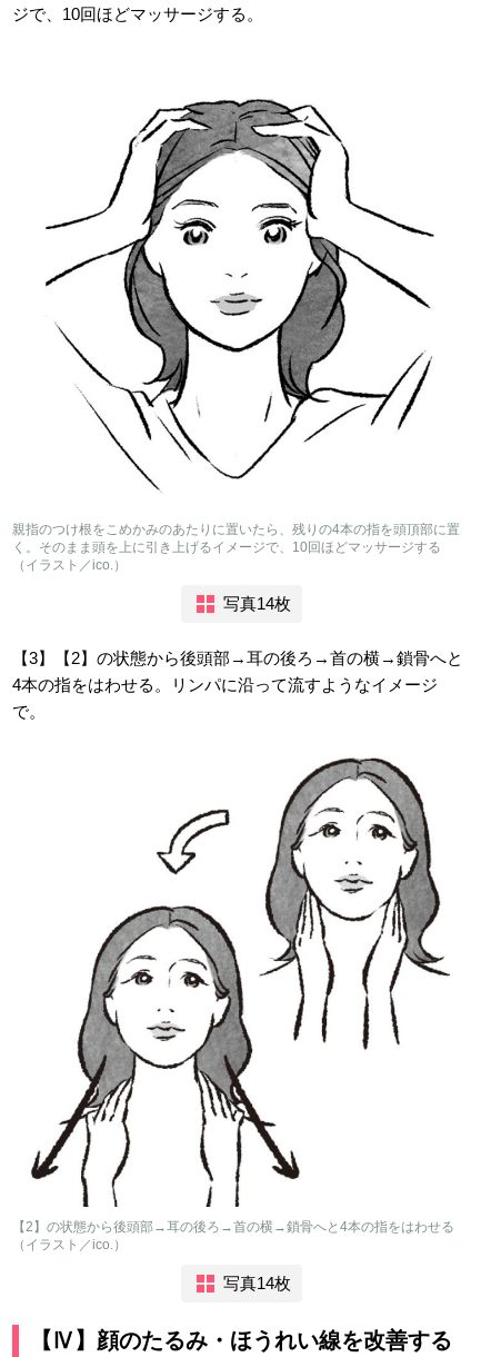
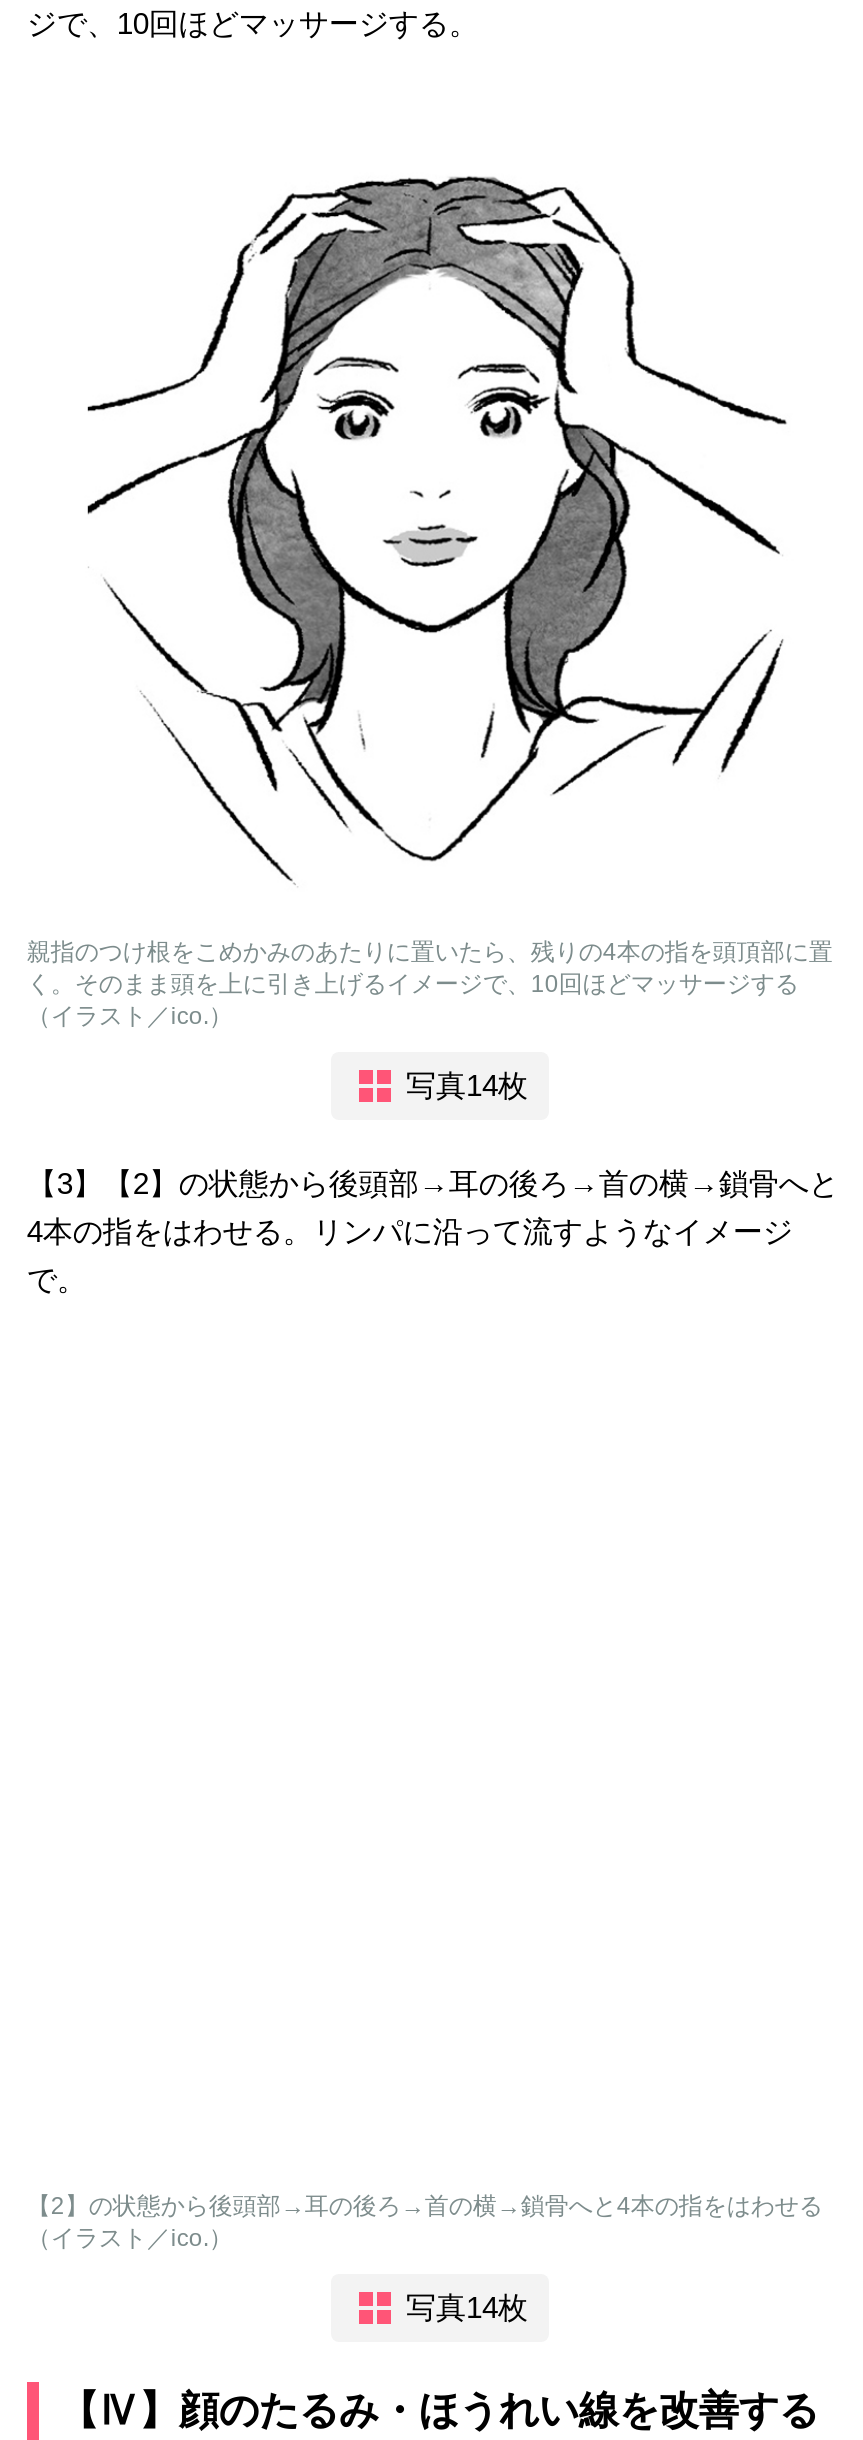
[30,756,451,1208] [image] -> none

